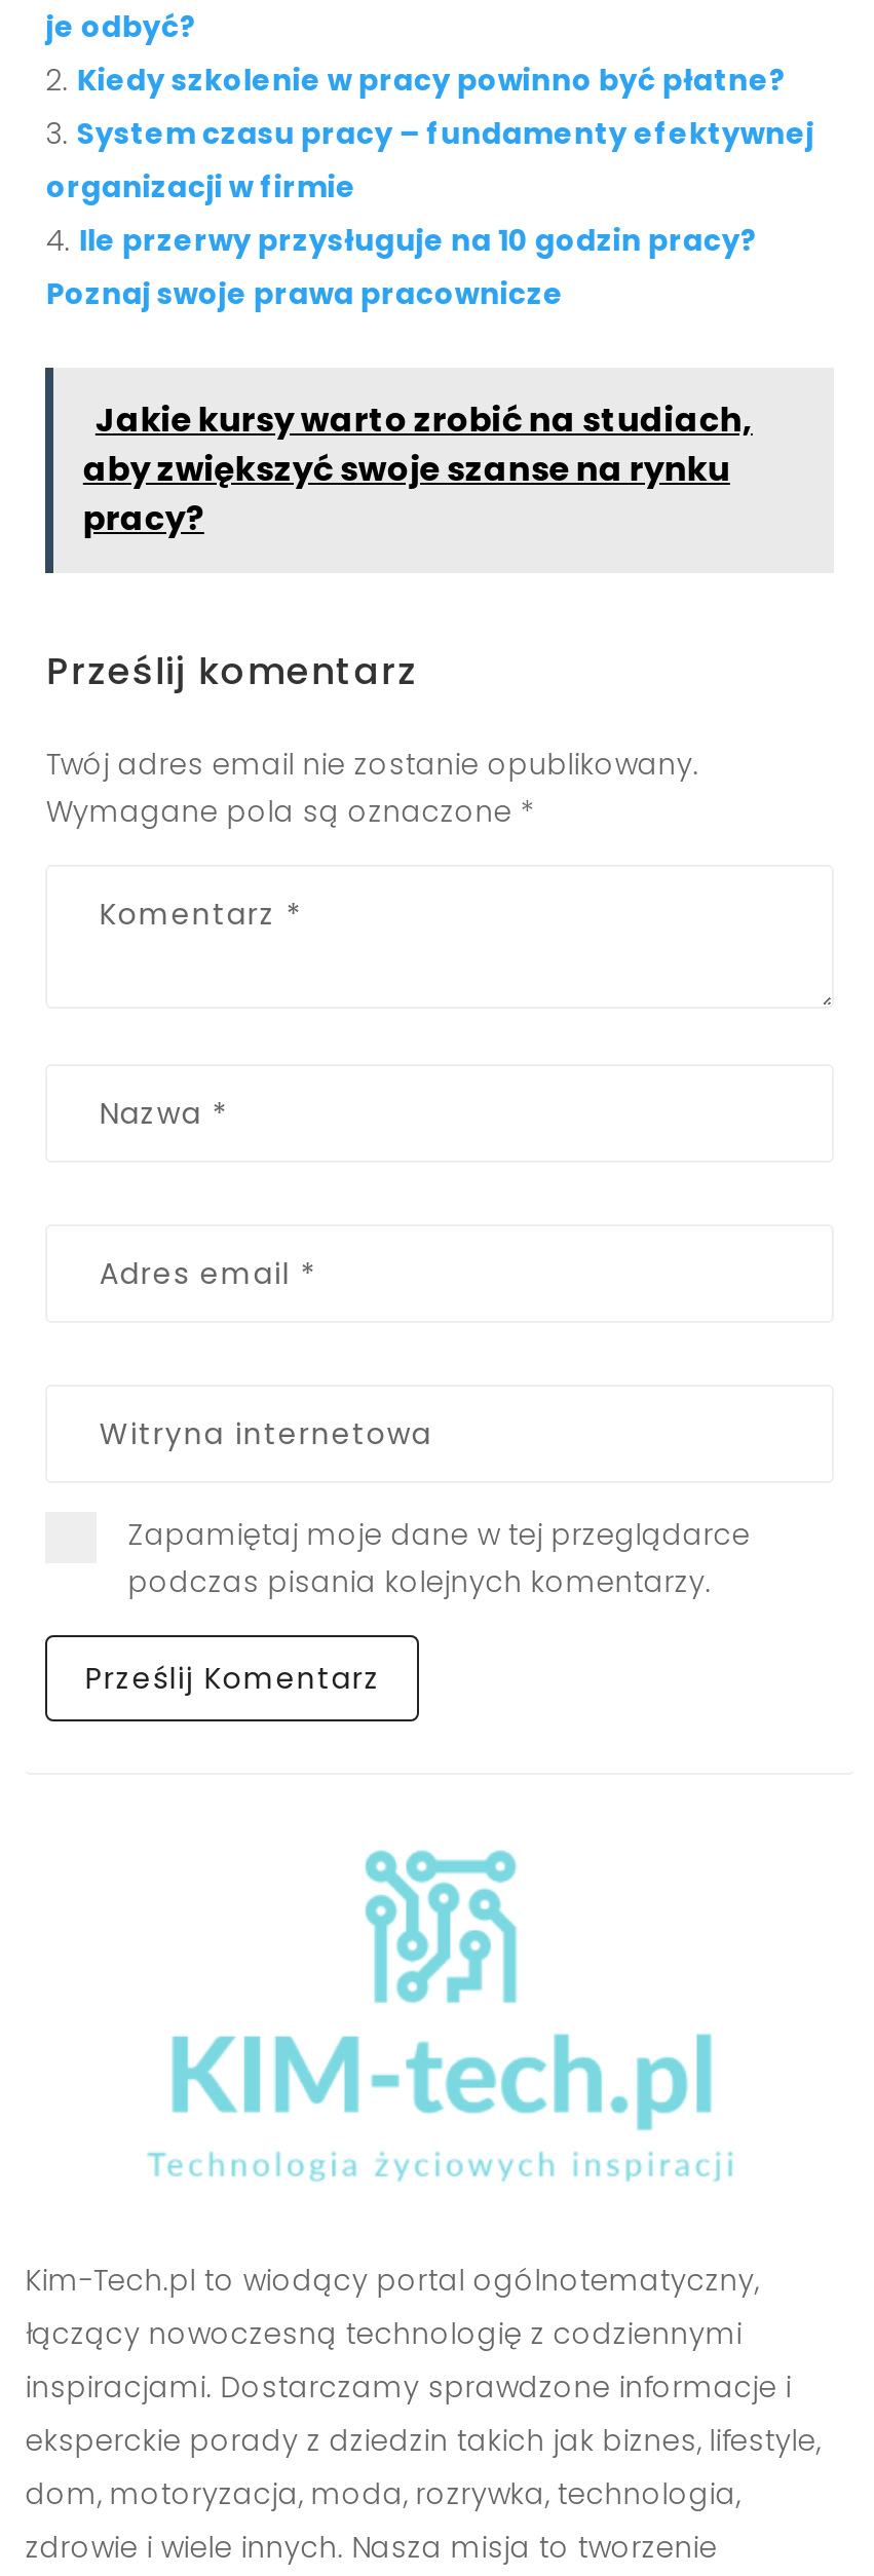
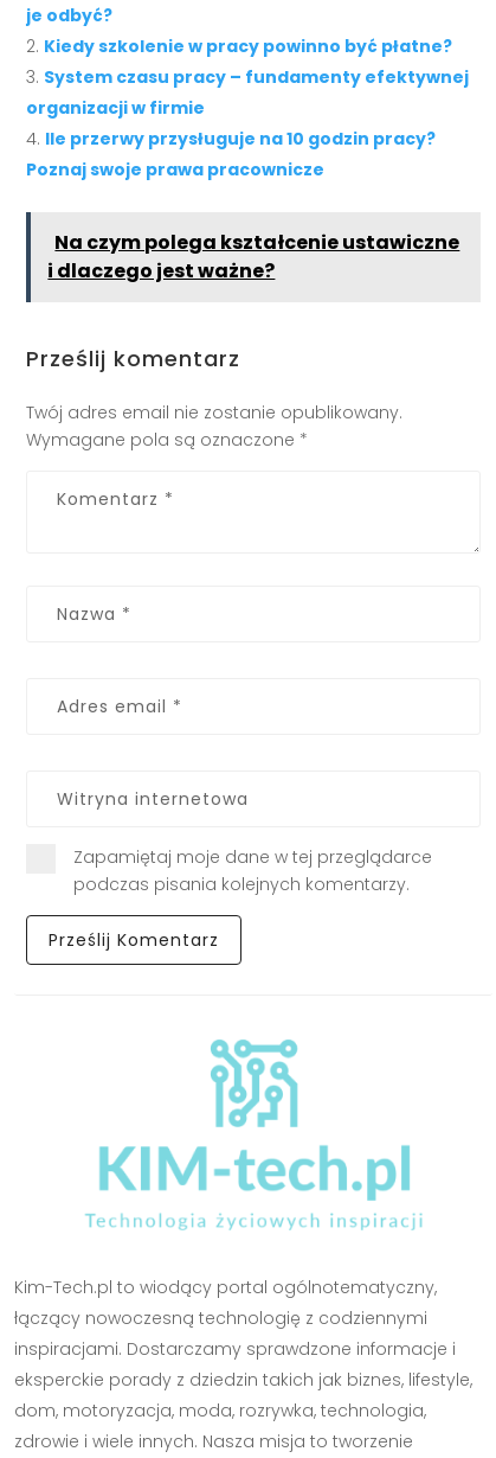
[83,397,753,543] Jakie kursy warto zrobić na studiach, | aby zwiększyć swoje szanse na rynku | pracy? -> [48,229,460,285] Na czym polega kształcenie ustawiczne | i dlaczego jest ważne?

